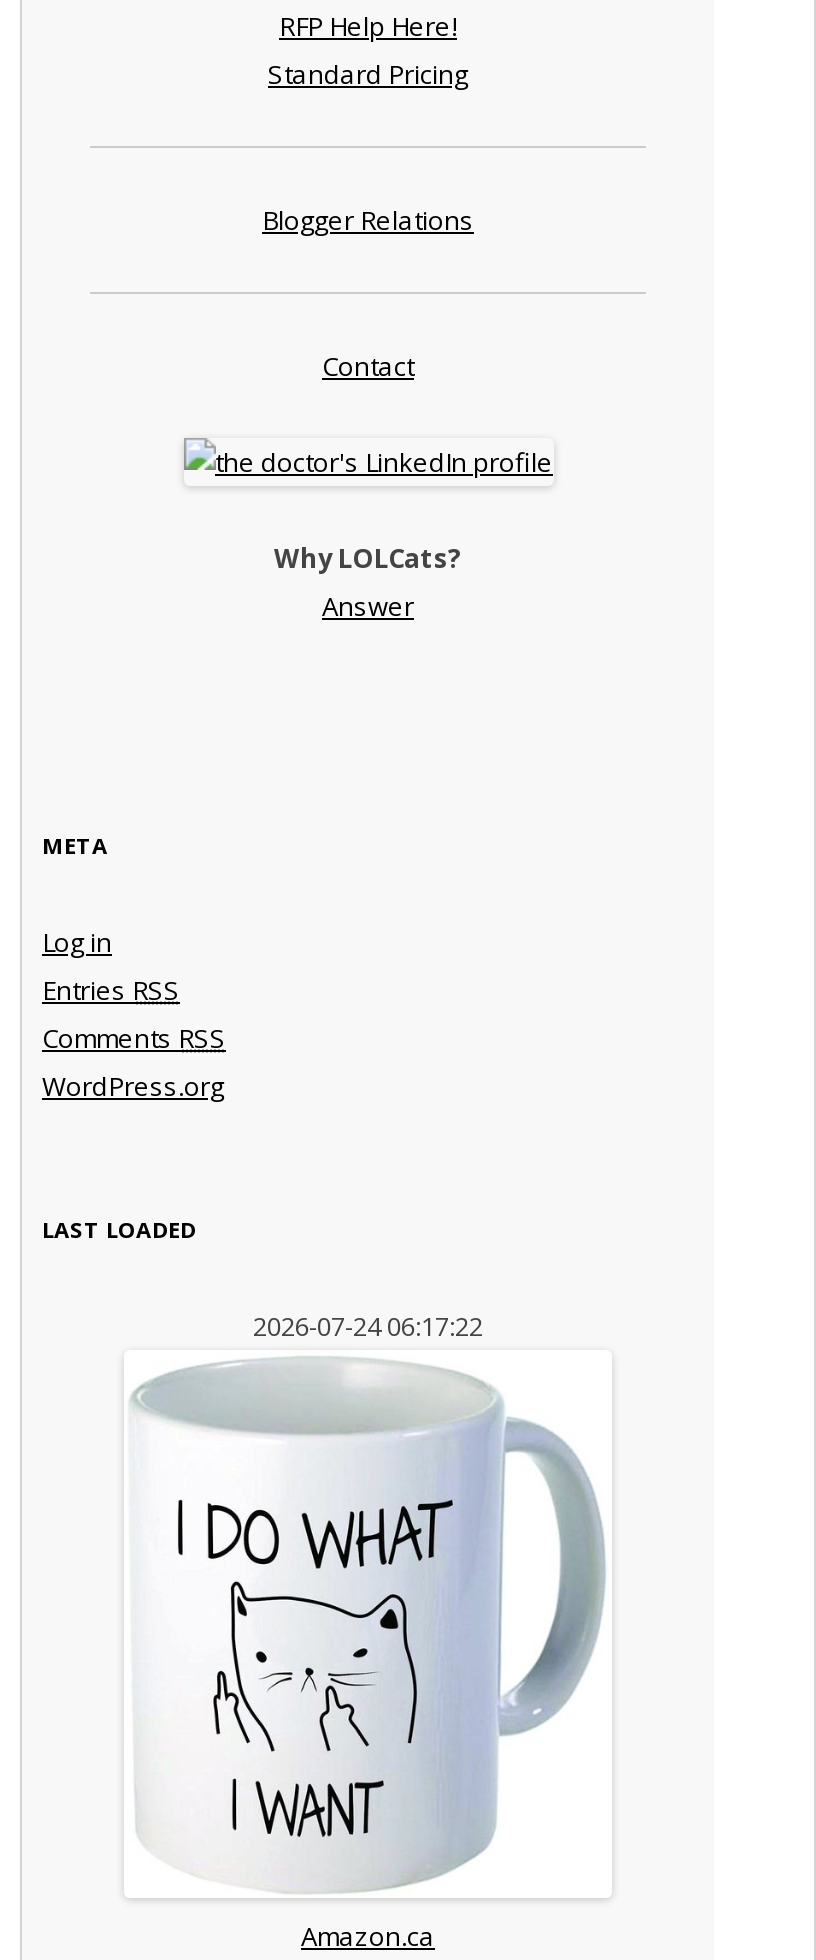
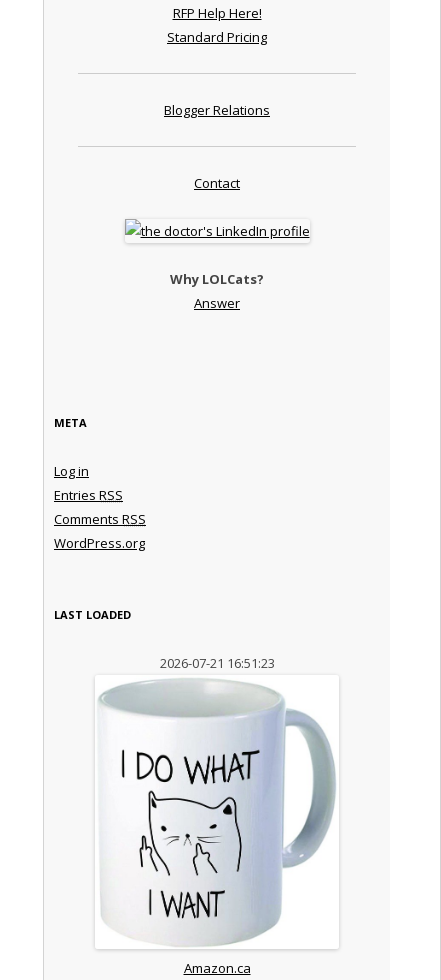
[253,1307,483,1343] 2026-07-24 06:17:22 -> [159,654,274,672] 2026-07-21 16:51:23

